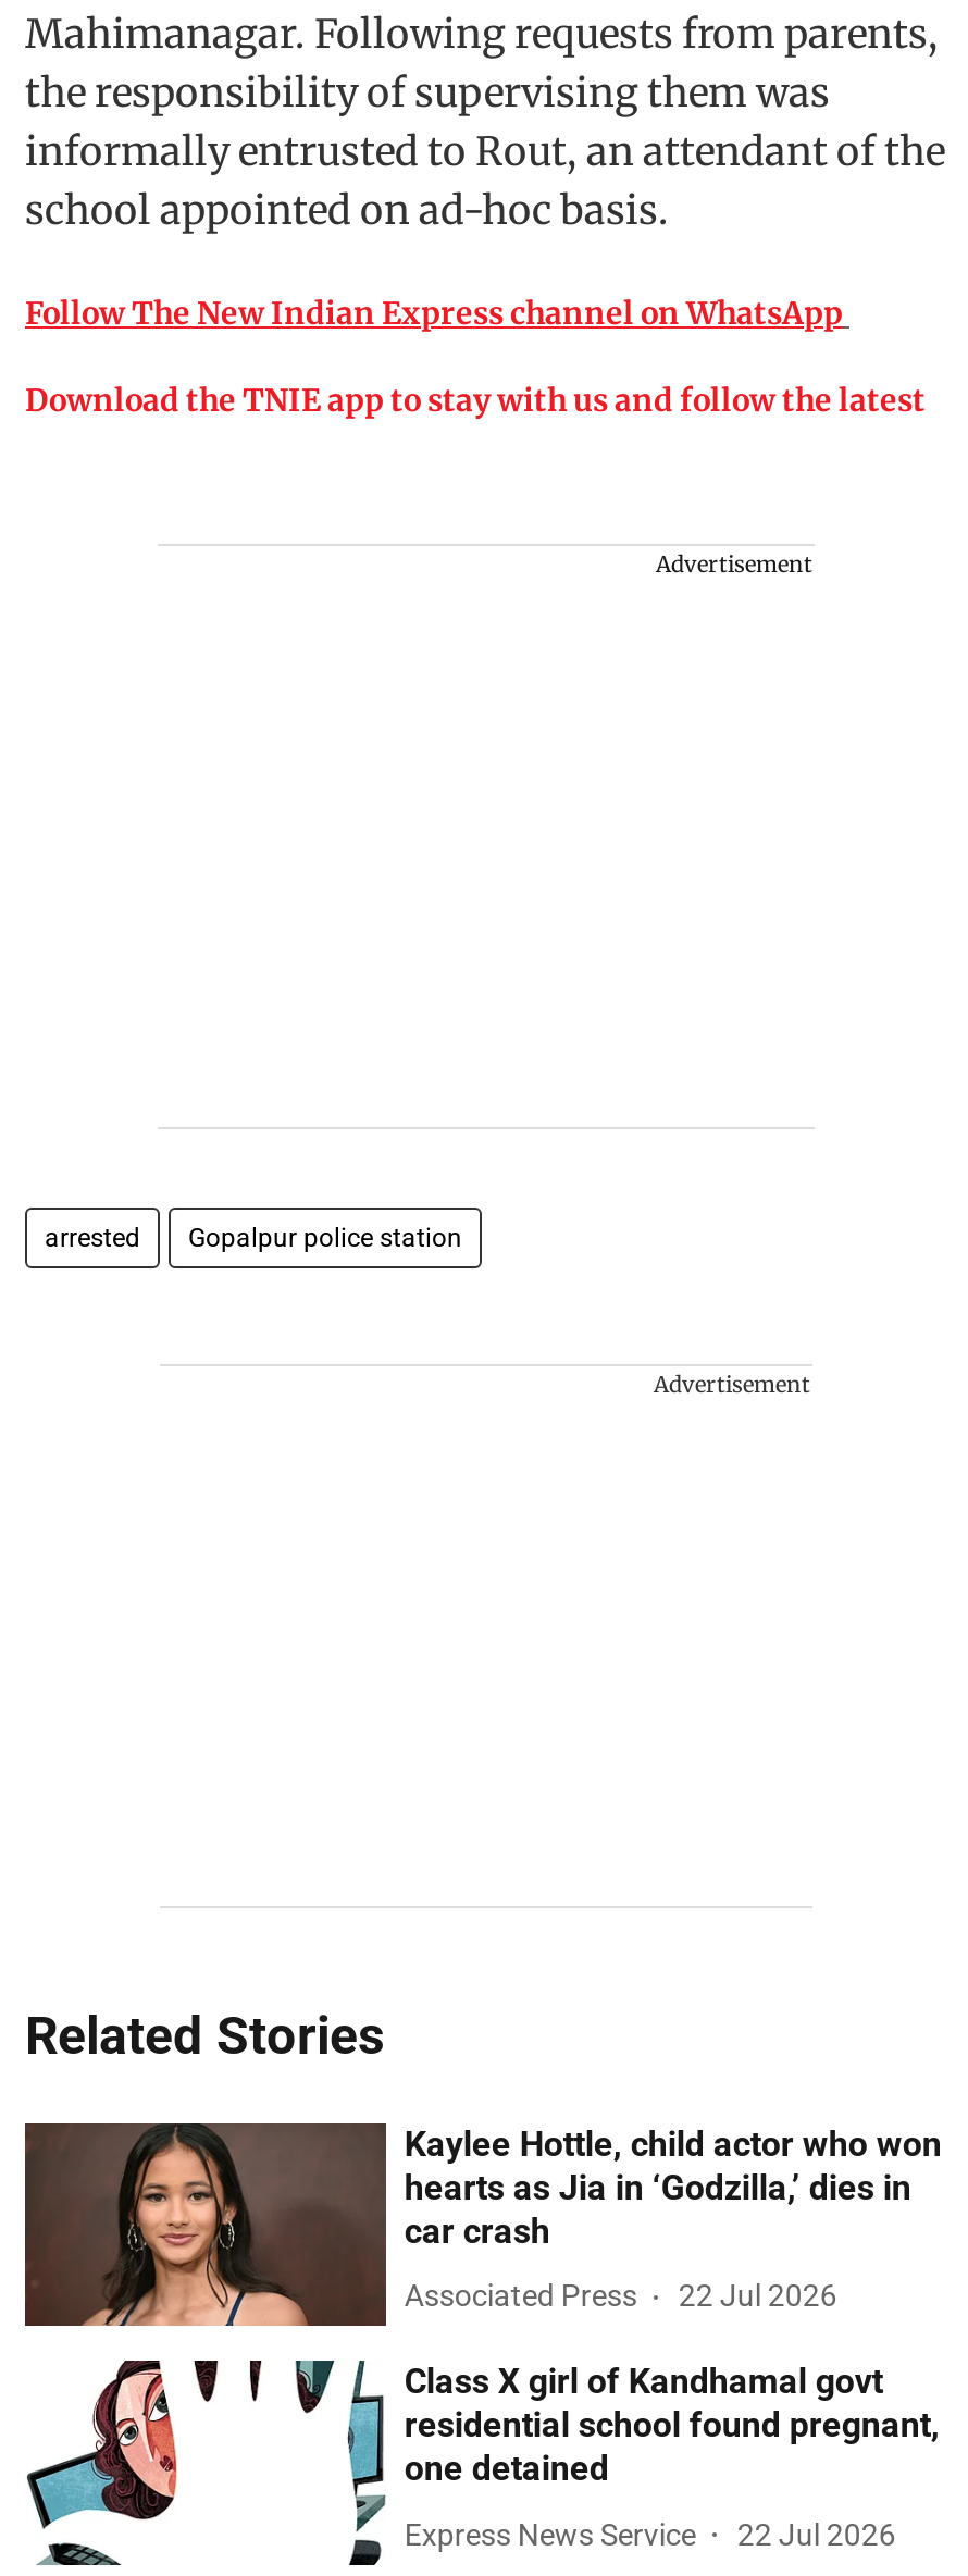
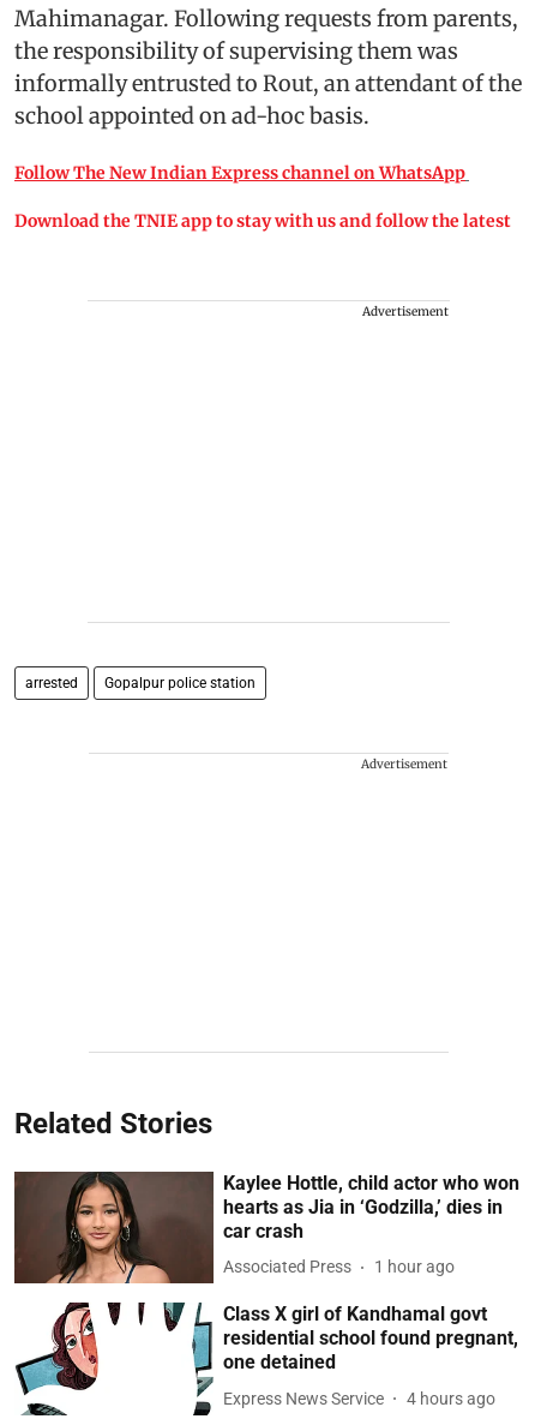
[404,2278,837,2313] Associated Press 22 Jul 2026 -> [224,1257,455,1276] Associated Press 1 hour ago
[404,2516,896,2551] Express News Service 22 Jul 2026 -> [224,1389,496,1408] Express News Service 4 hours ago

